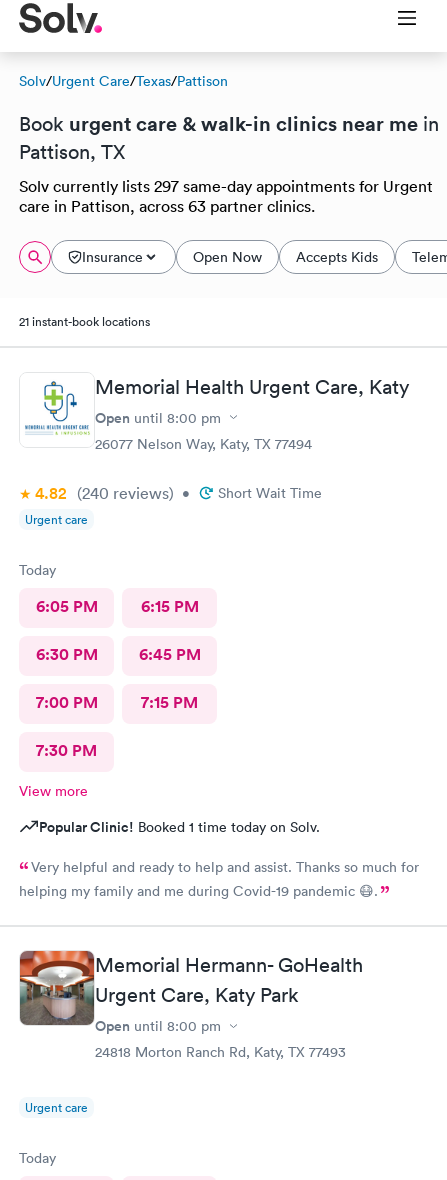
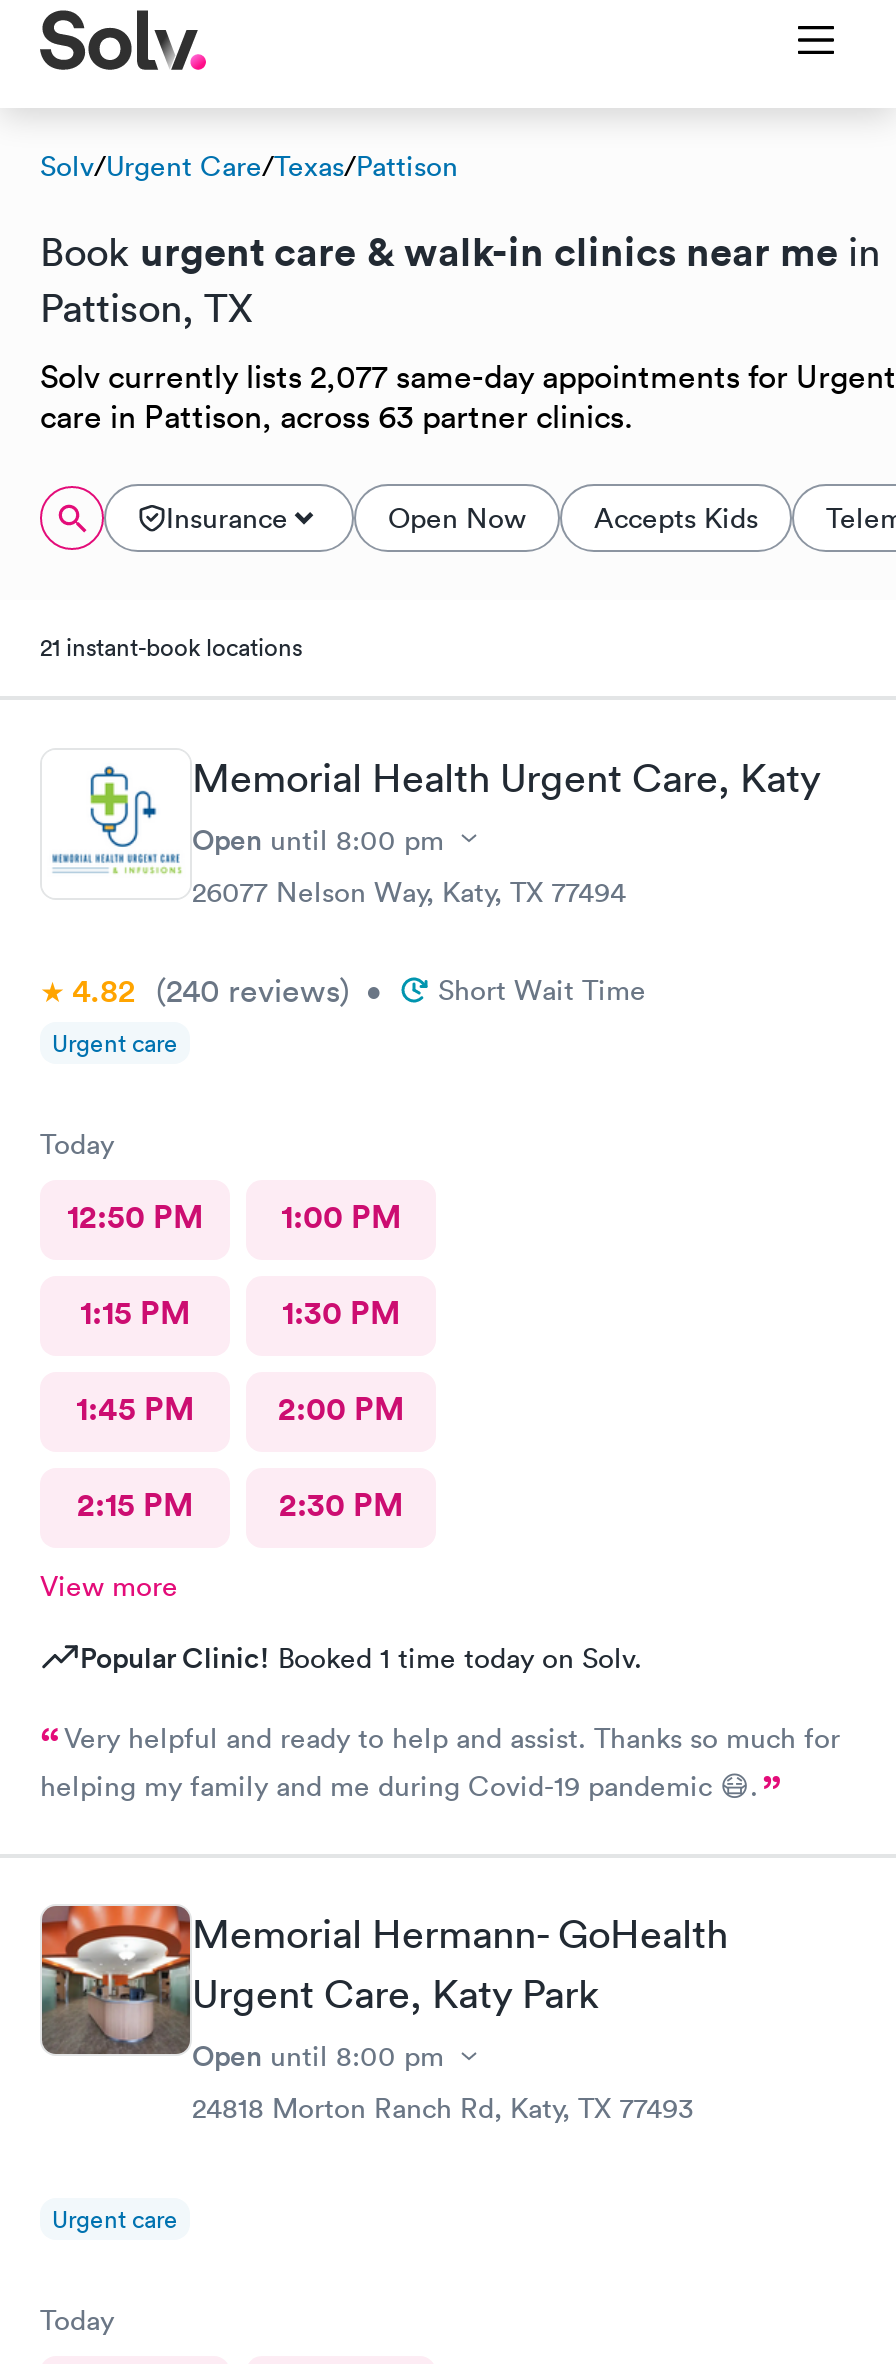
[19,176,433,196] Solv currently lists 297 same-day appointments for Urgent -> [40,356,896,396] Solv currently lists 2,077 same-day appointments for Urgent
[35,595,198,616] 6:05 PM | 6:15 PM -> [67,1195,401,1237] 12:50 PM | 1:00 PM
[35,643,200,664] 6:30 PM | 6:45 PM -> [80,1291,400,1333] 1:15 PM | 1:30 PM
[35,691,198,712] 7:00 PM | 7:15 PM -> [76,1387,404,1429] 1:45 PM | 2:00 PM
[36,739,97,760] 7:30 PM -> [77,1483,403,1525] 2:15 PM | 2:30 PM

